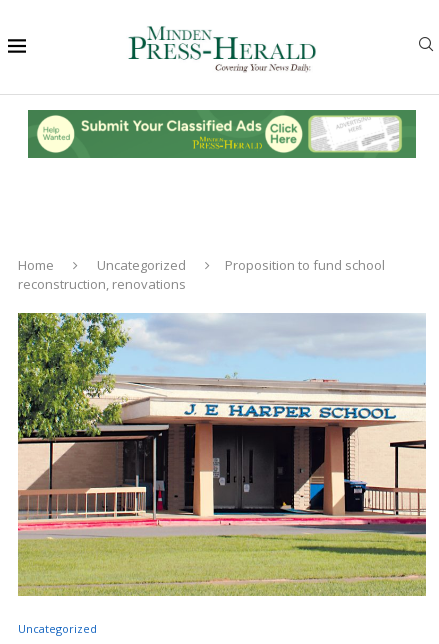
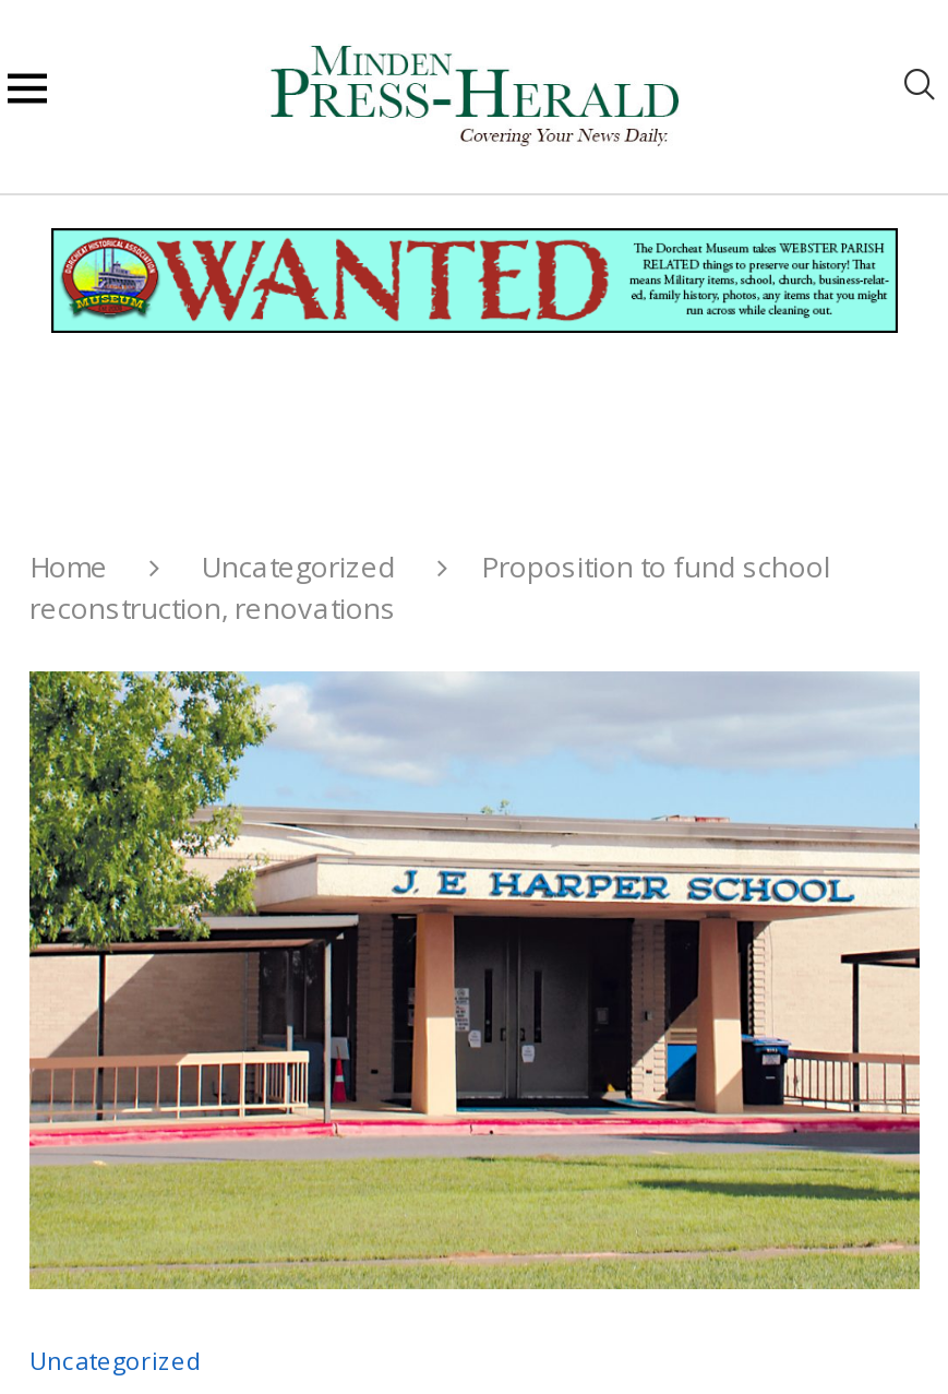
[29,110,415,159] [image] -> [51,228,898,335] [image]

